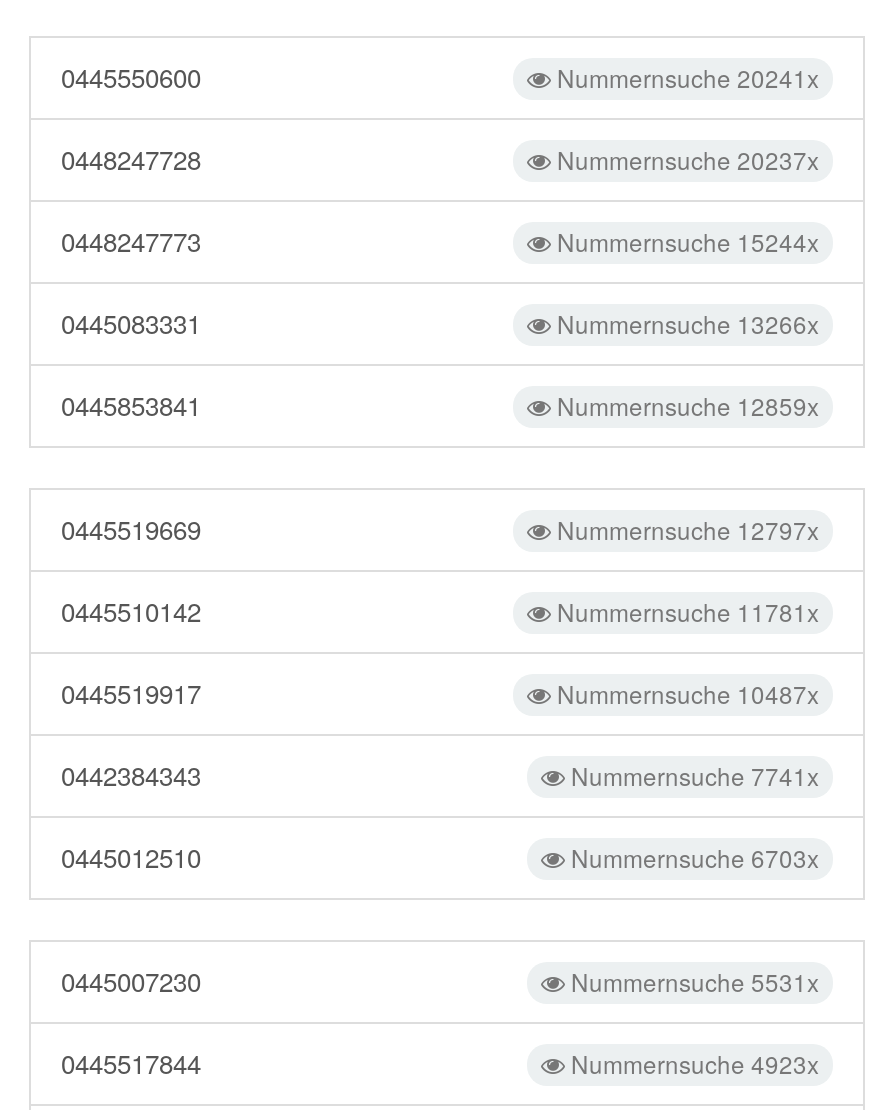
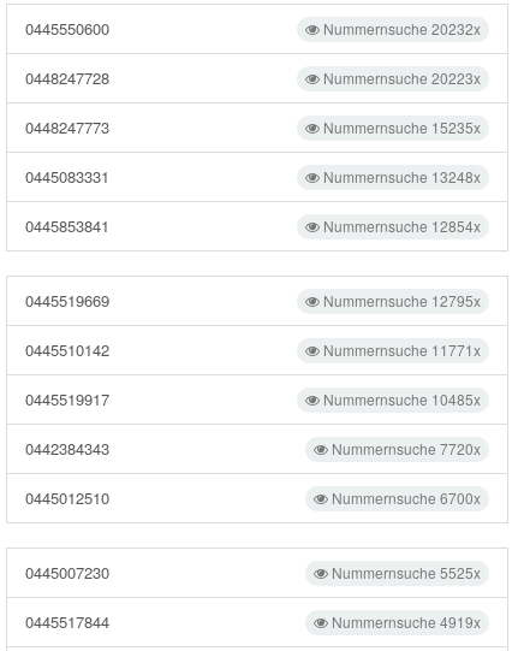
[551,60,819,94] Nummernsuche 20241x -> [320,18,481,39] Nummernsuche 20232x
[551,142,819,176] Nummernsuche 20237x -> [320,67,481,88] Nummernsuche 20223x
[551,224,819,258] Nummernsuche 15244x -> [320,117,481,137] Nummernsuche 15235x
[551,306,819,340] Nummernsuche 13266x -> [320,166,481,187] Nummernsuche 13248x
[551,388,819,422] Nummernsuche 12859x -> [320,215,481,236] Nummernsuche 12854x
[551,512,819,546] Nummernsuche 12797x -> [320,290,481,310] Nummernsuche 12795x
[551,594,819,628] Nummernsuche 11781x -> [320,339,481,360] Nummernsuche 11771x
[551,676,819,710] Nummernsuche 10487x -> [320,389,481,409] Nummernsuche 10485x
[565,758,819,792] Nummernsuche 7741x -> [328,438,481,458] Nummernsuche 7720x
[565,840,819,874] Nummernsuche 6703x -> [328,487,481,508] Nummernsuche 6700x
[565,964,819,998] Nummernsuche 5531x -> [328,562,481,582] Nummernsuche 5525x
[565,1046,819,1080] Nummernsuche 4923x -> [328,611,481,632] Nummernsuche 4919x

